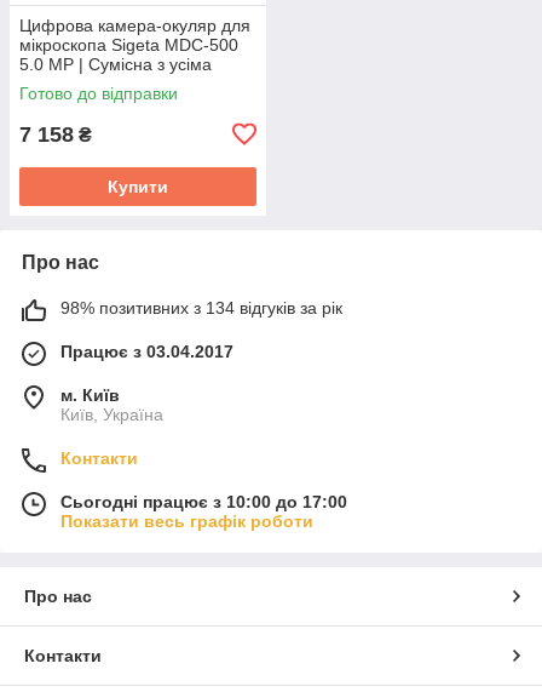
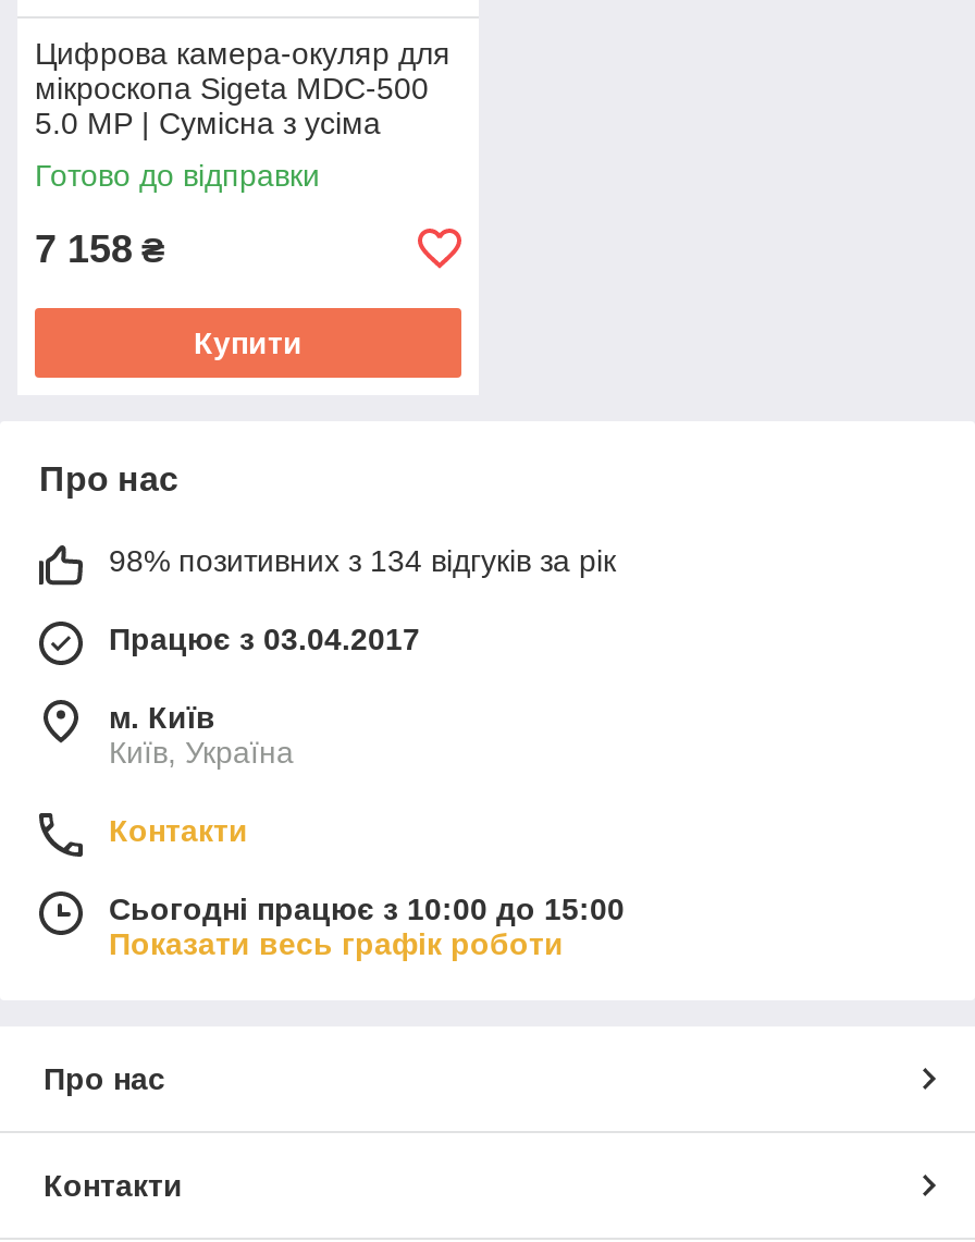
[60,492,347,511] Сьогодні працює з 10:00 до 17:00 -> [109,891,625,926] Сьогодні працює з 10:00 до 15:00

